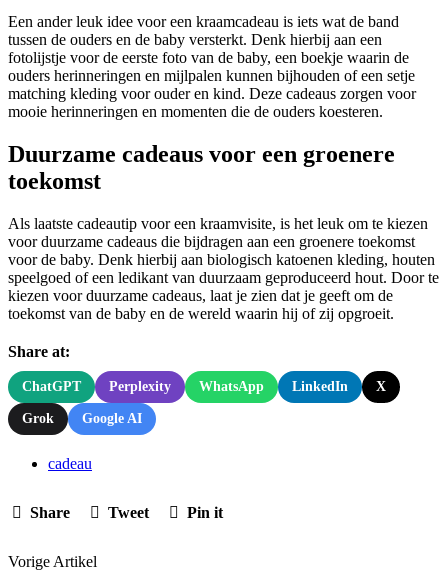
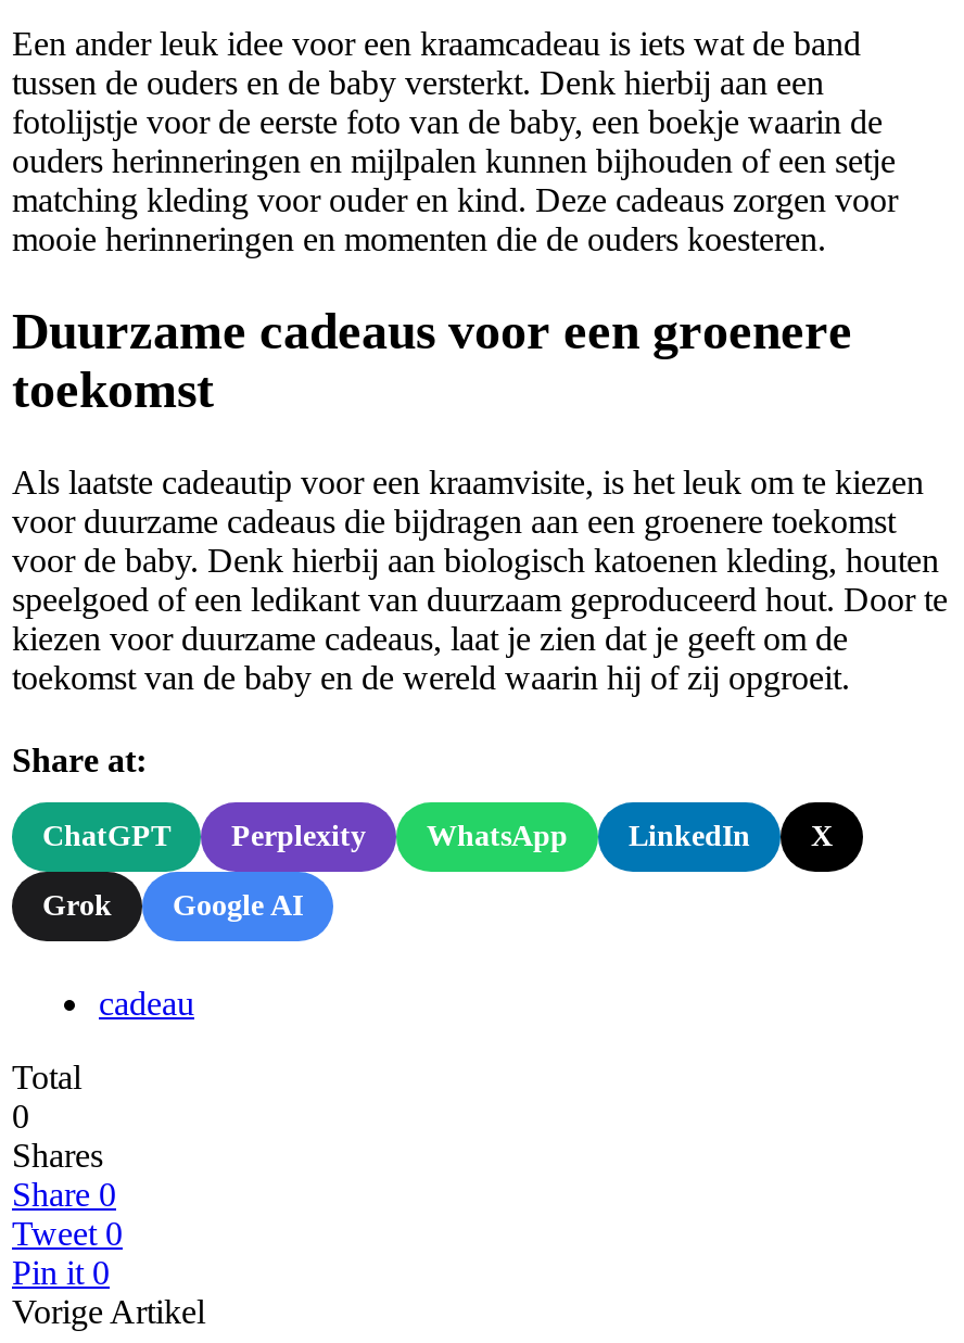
[30,504,223,521] Share | Tweet | Pin it -> [12,1058,123,1290] Total | 0 | Shares | Share 0 | Tweet 0 | Pin it 0

